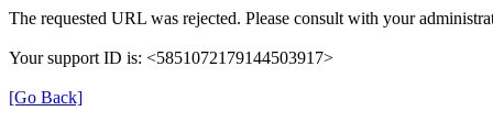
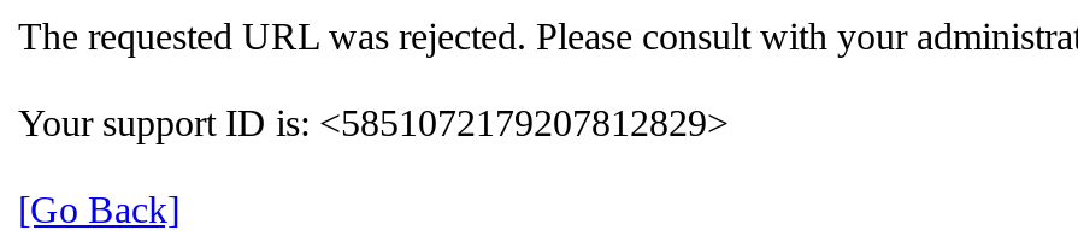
[9,48,333,67] Your support ID is: <5851072179144503917> -> [18,102,729,143] Your support ID is: <5851072179207812829>

